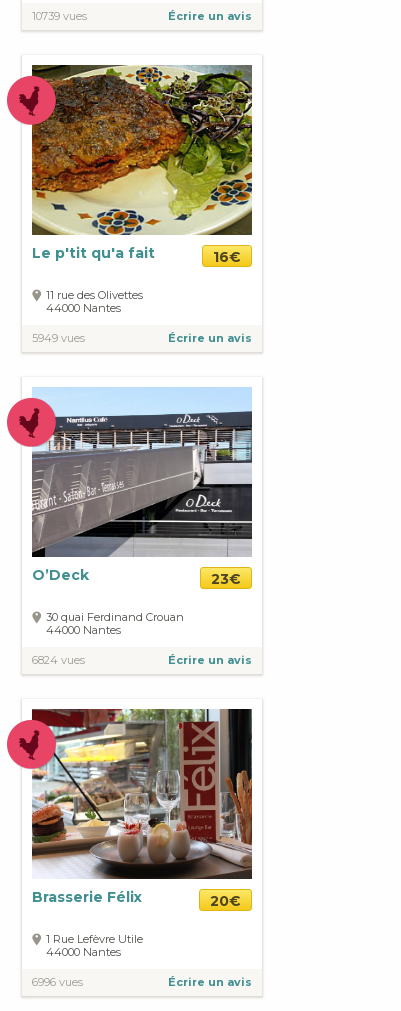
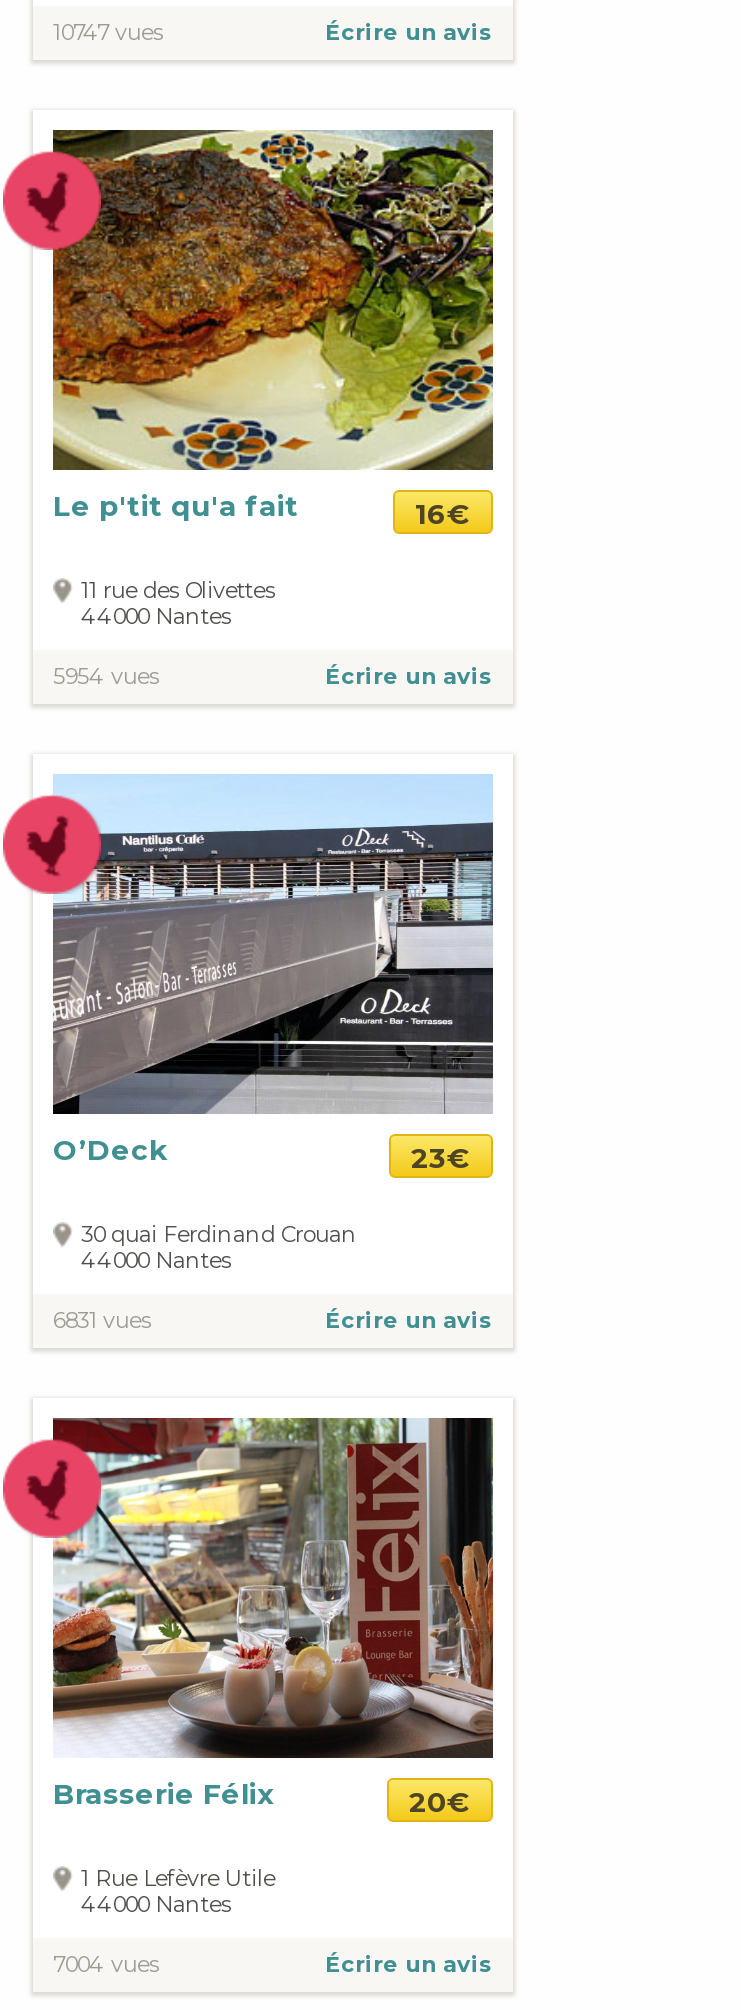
[32,9,87,23] 10739 vues -> [53,18,163,46] 10747 vues
[32,331,85,345] 5949 vues -> [53,662,159,690] 5954 vues
[32,653,85,667] 6824 vues -> [53,1306,151,1334] 6831 vues
[32,975,83,989] 6996 vues -> [53,1950,159,1978] 7004 vues

